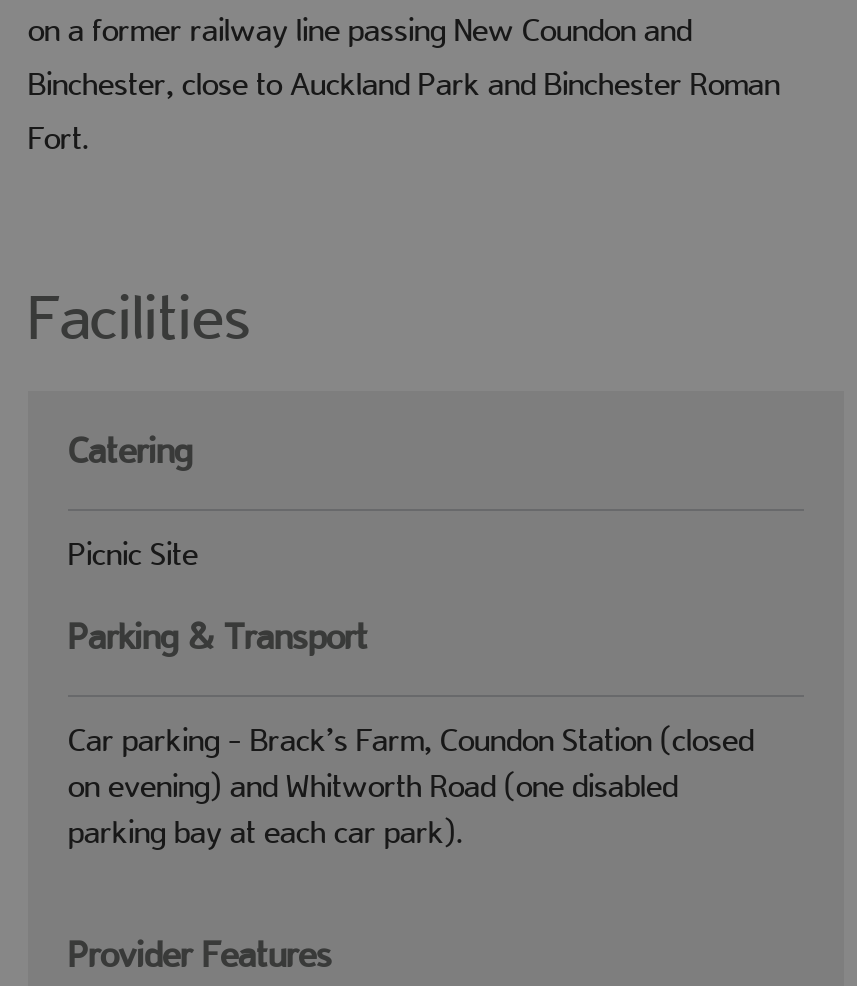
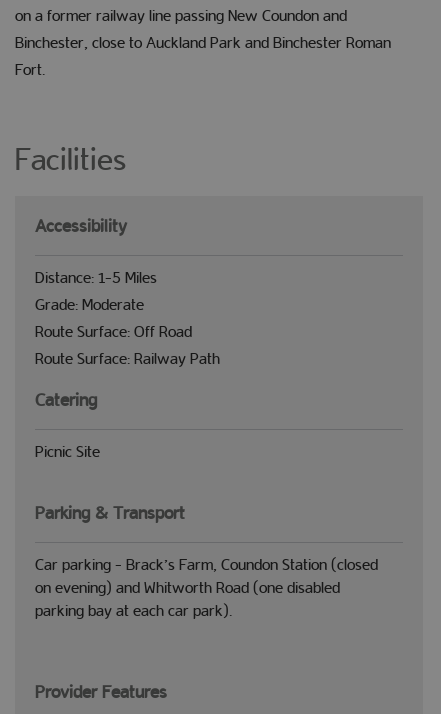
none -> [35,215,220,368] Accessibility | Distance: 1-5 Miles | Grade: Moderate | Route Surface: Off Road | Route Surface: Railway Path

